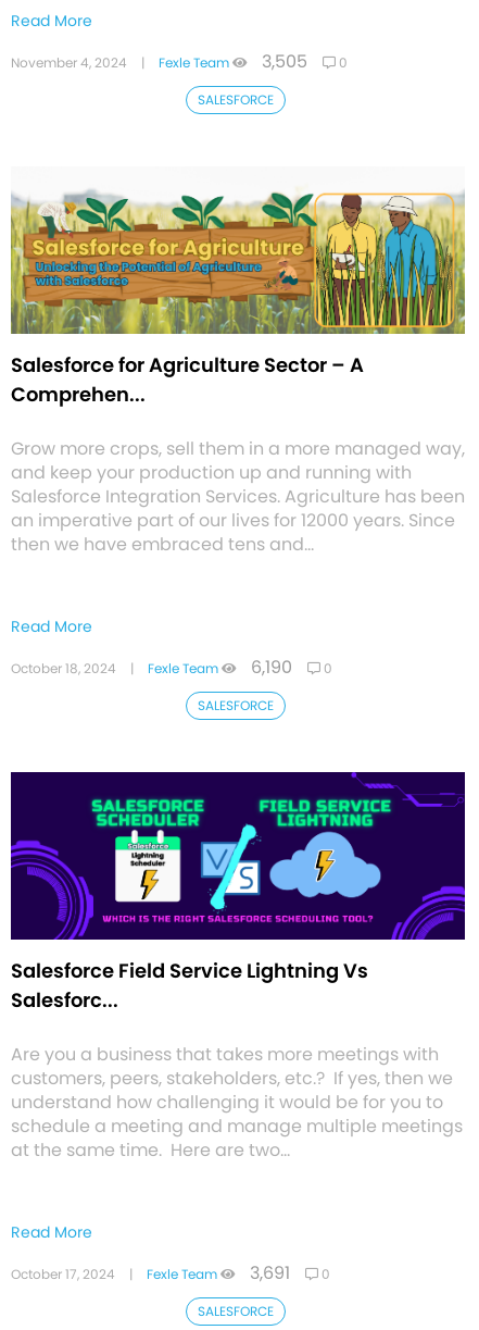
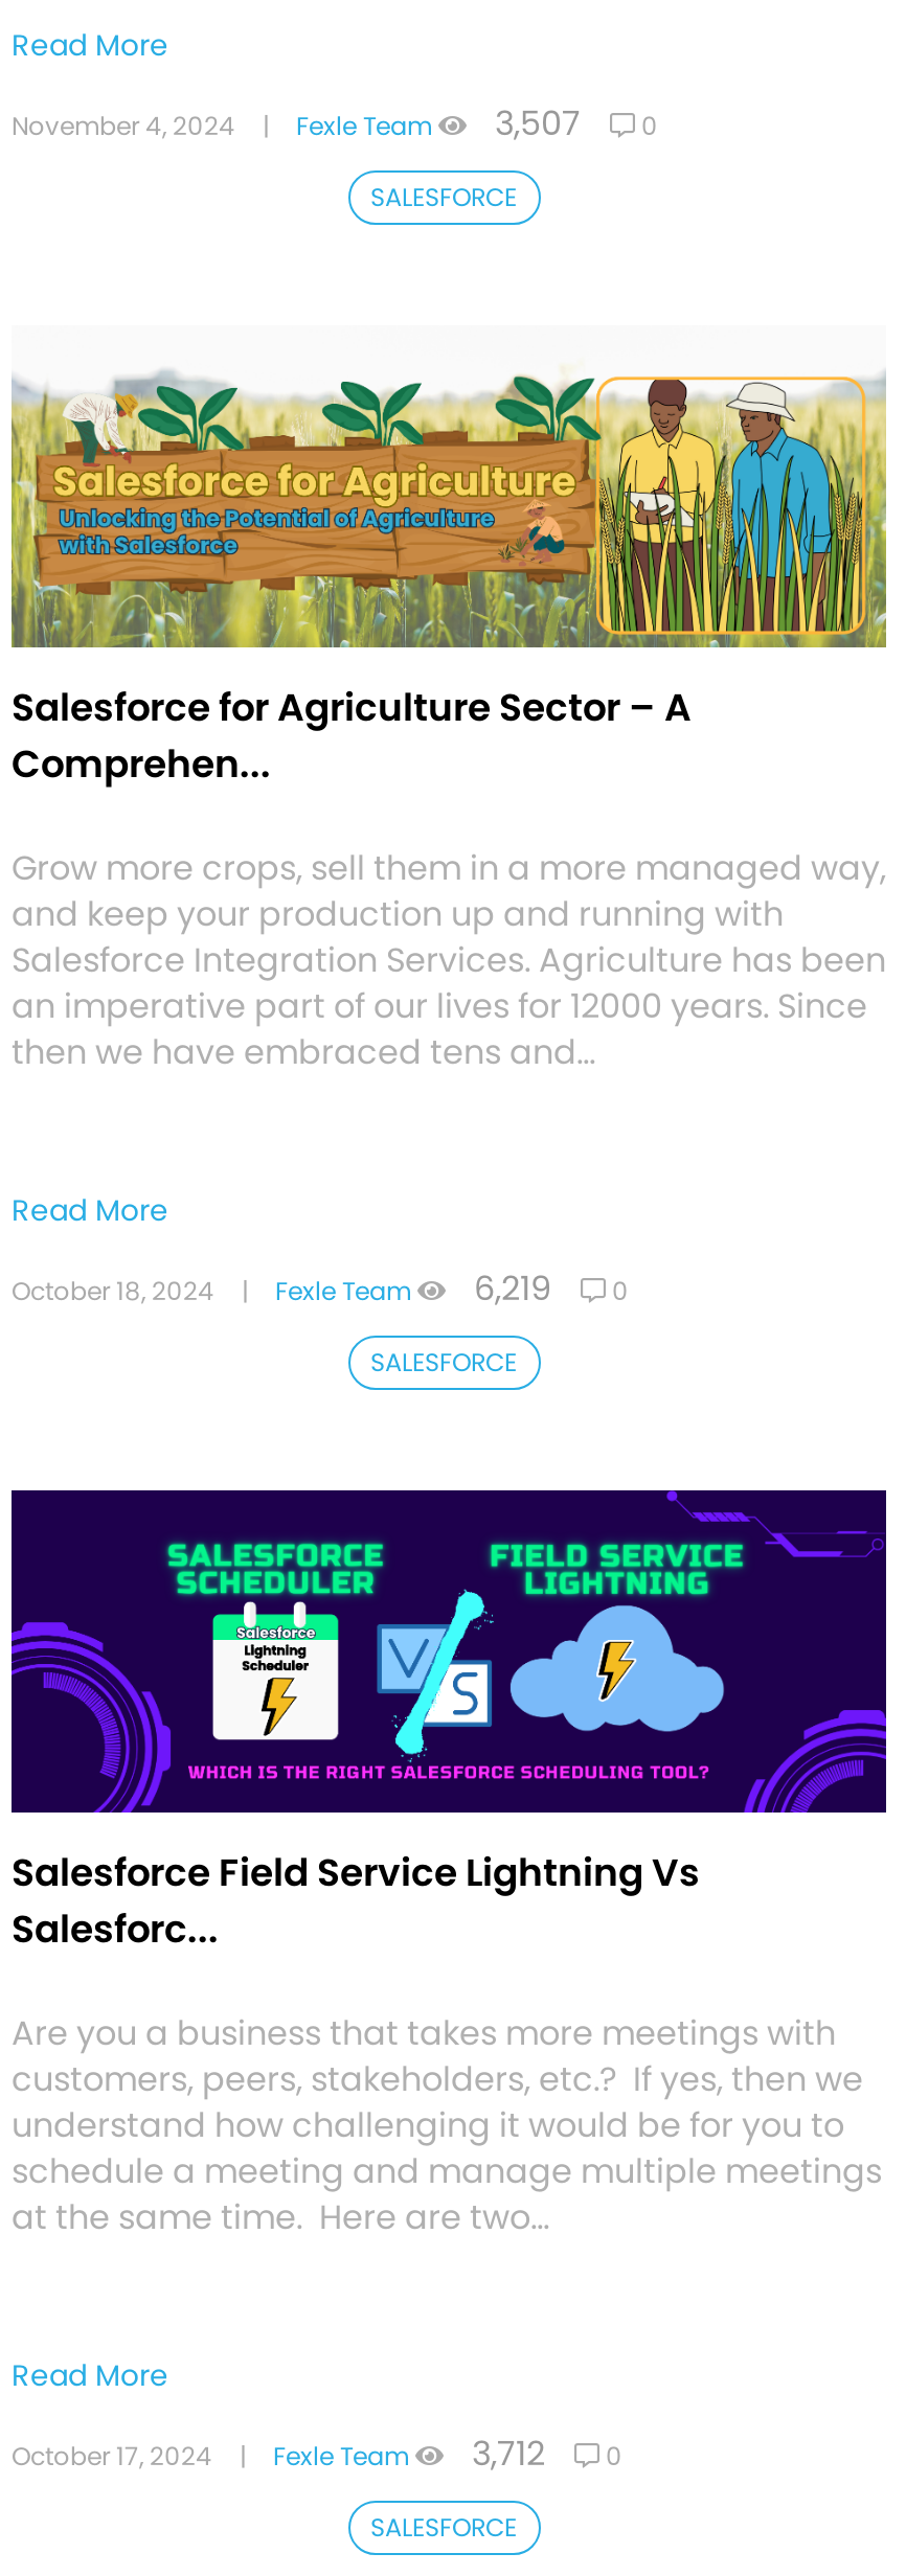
[262,49,307,74] 3,505 -> [495,99,581,147] 3,507
[251,655,292,680] 6,190 -> [474,1264,551,1312] 6,219
[250,1261,290,1286] 3,691 -> [472,2430,545,2478] 3,712

